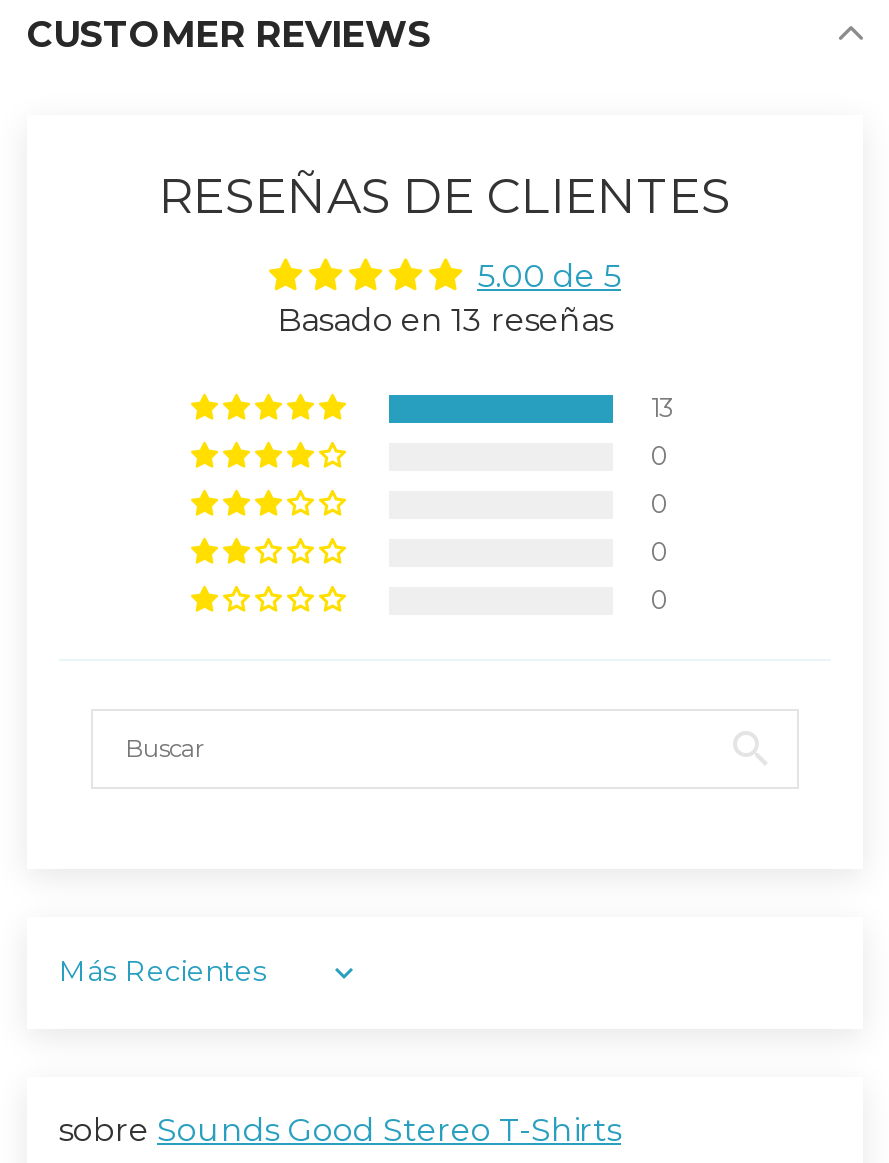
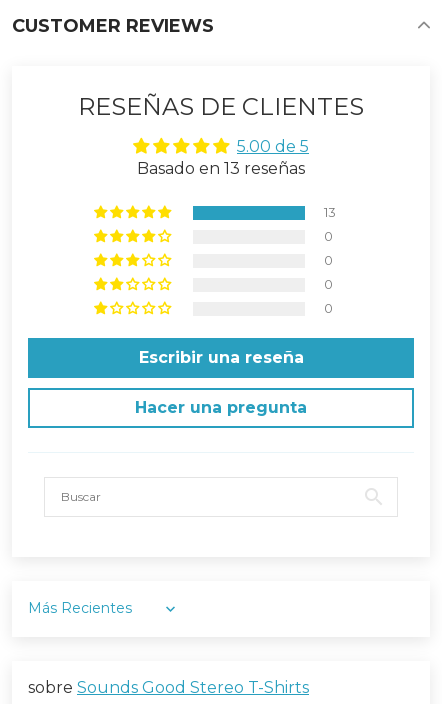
none -> [135,348,307,417] Escribir una reseña | Hacer una pregunta

